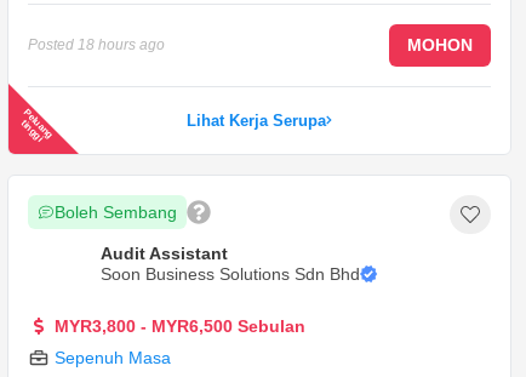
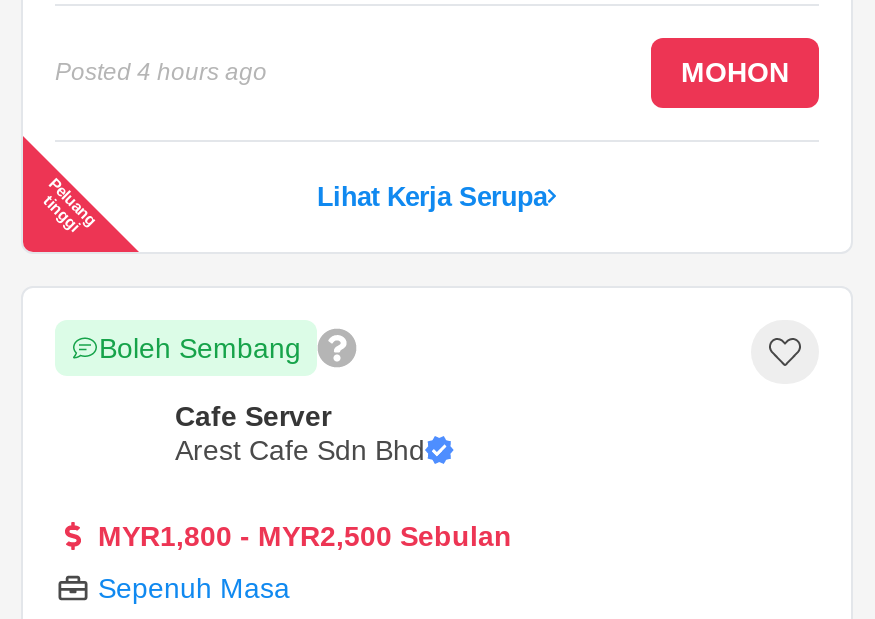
[28,36,165,53] Posted 18 hours ago -> [55,58,267,86] Posted 4 hours ago
[101,243,360,283] Audit Assistant | Soon Business Solutions Sdn Bhd -> [175,400,425,466] Cafe Server | Arest Cafe Sdn Bhd
[49,316,305,336] MYR3,800 - MYR6,500 Sebulan -> [90,520,512,552] MYR1,800 - MYR2,500 Sebulan

